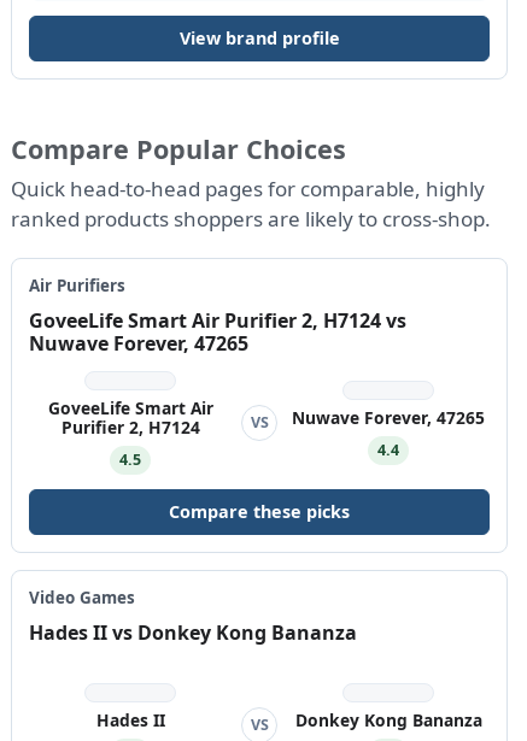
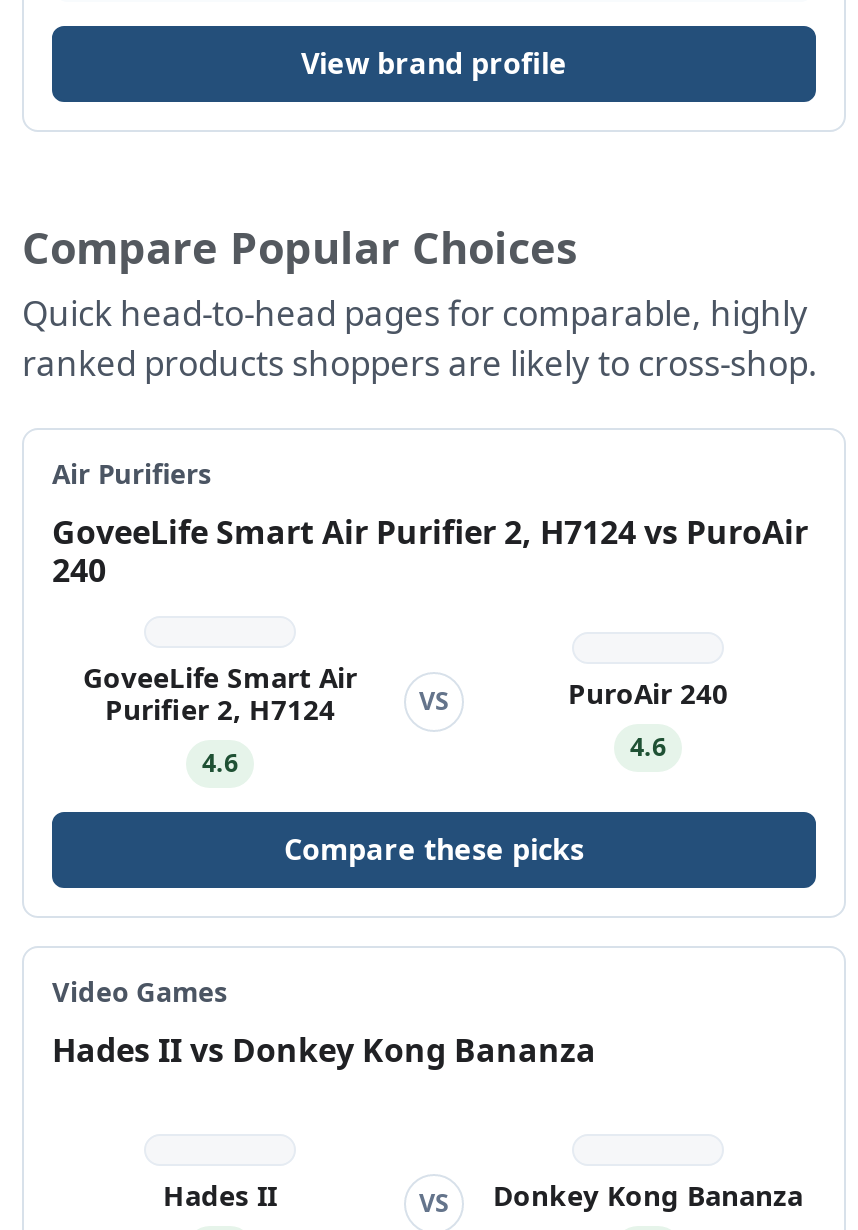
[29,307,406,357] GoveeLife Smart Air Purifier 2, H7124 vs | Nuwave Forever, 47265 -> [52,510,808,592] GoveeLife Smart Air Purifier 2, H7124 vs PuroAir | 240
[292,406,485,429] Nuwave Forever, 47265 -> [568,675,728,713] PuroAir 240
[377,440,399,461] 4.4 -> [630,731,666,765] 4.6
[119,450,141,470] 4.5 -> [202,747,238,781] 4.6

